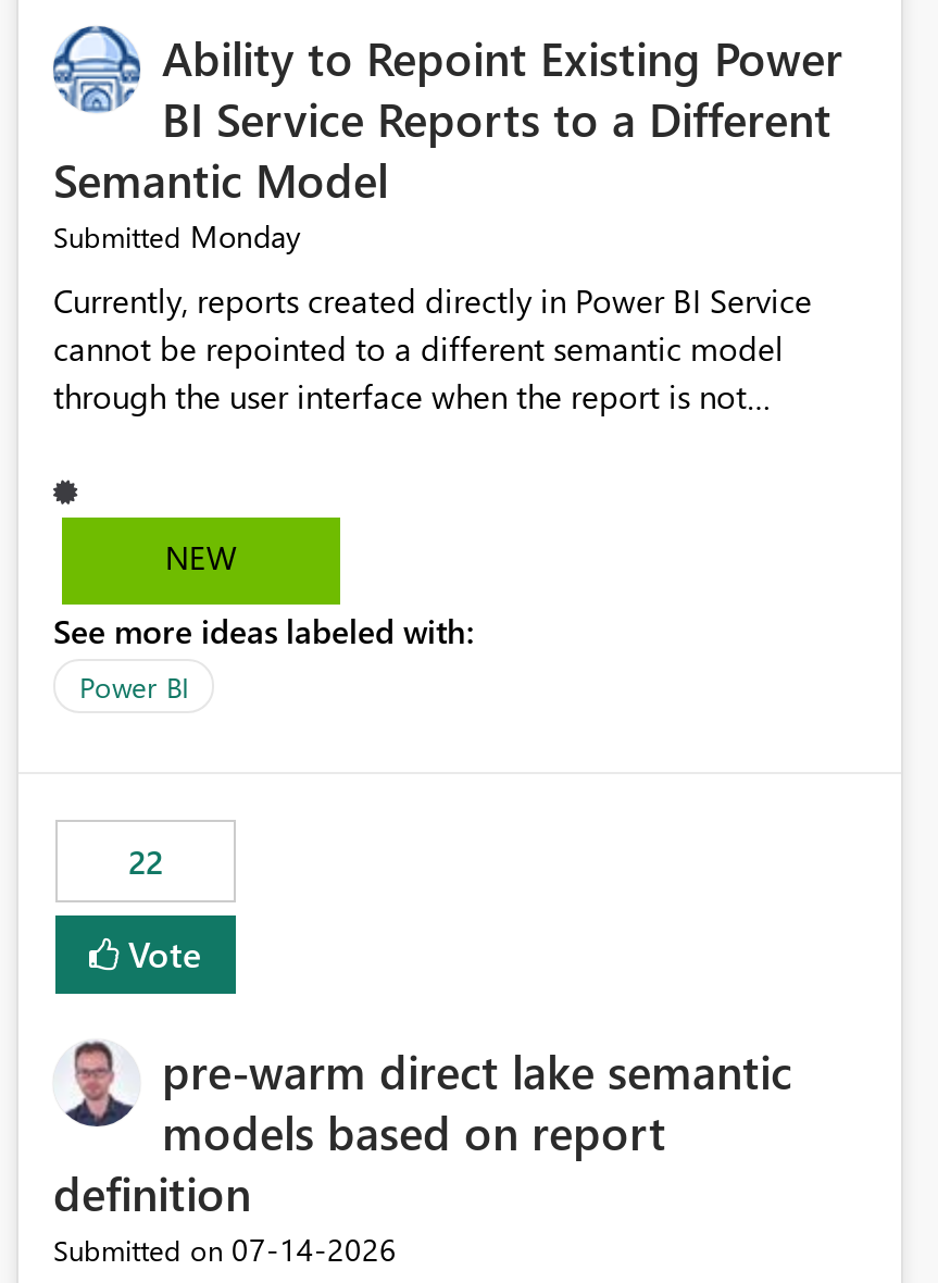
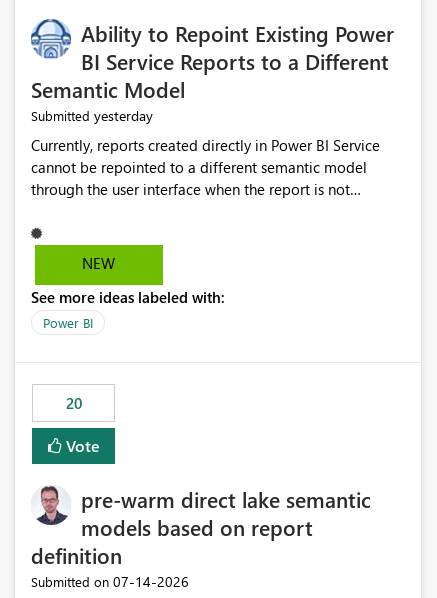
[53,216,301,257] Submitted Monday -> [31,106,153,125] Submitted yesterday
[128,840,163,884] 22 -> [65,393,81,413] 20

